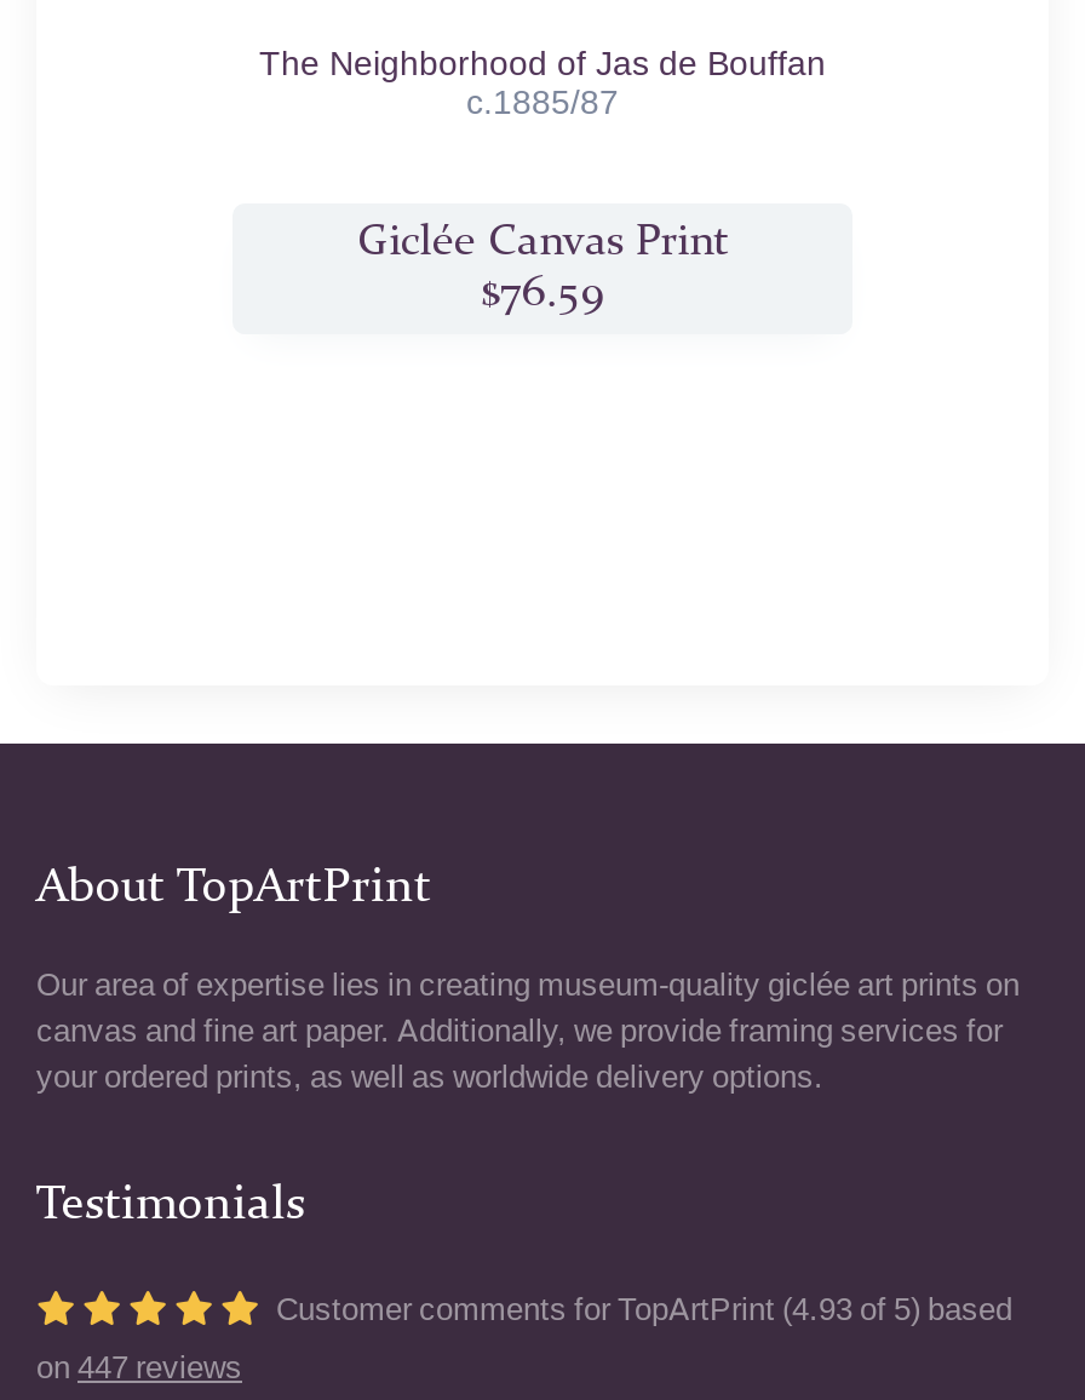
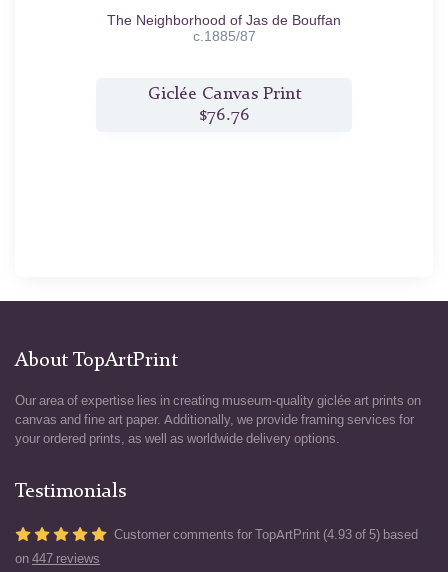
[481,272,604,316] $76.59 -> [198,106,249,124] $76.76

